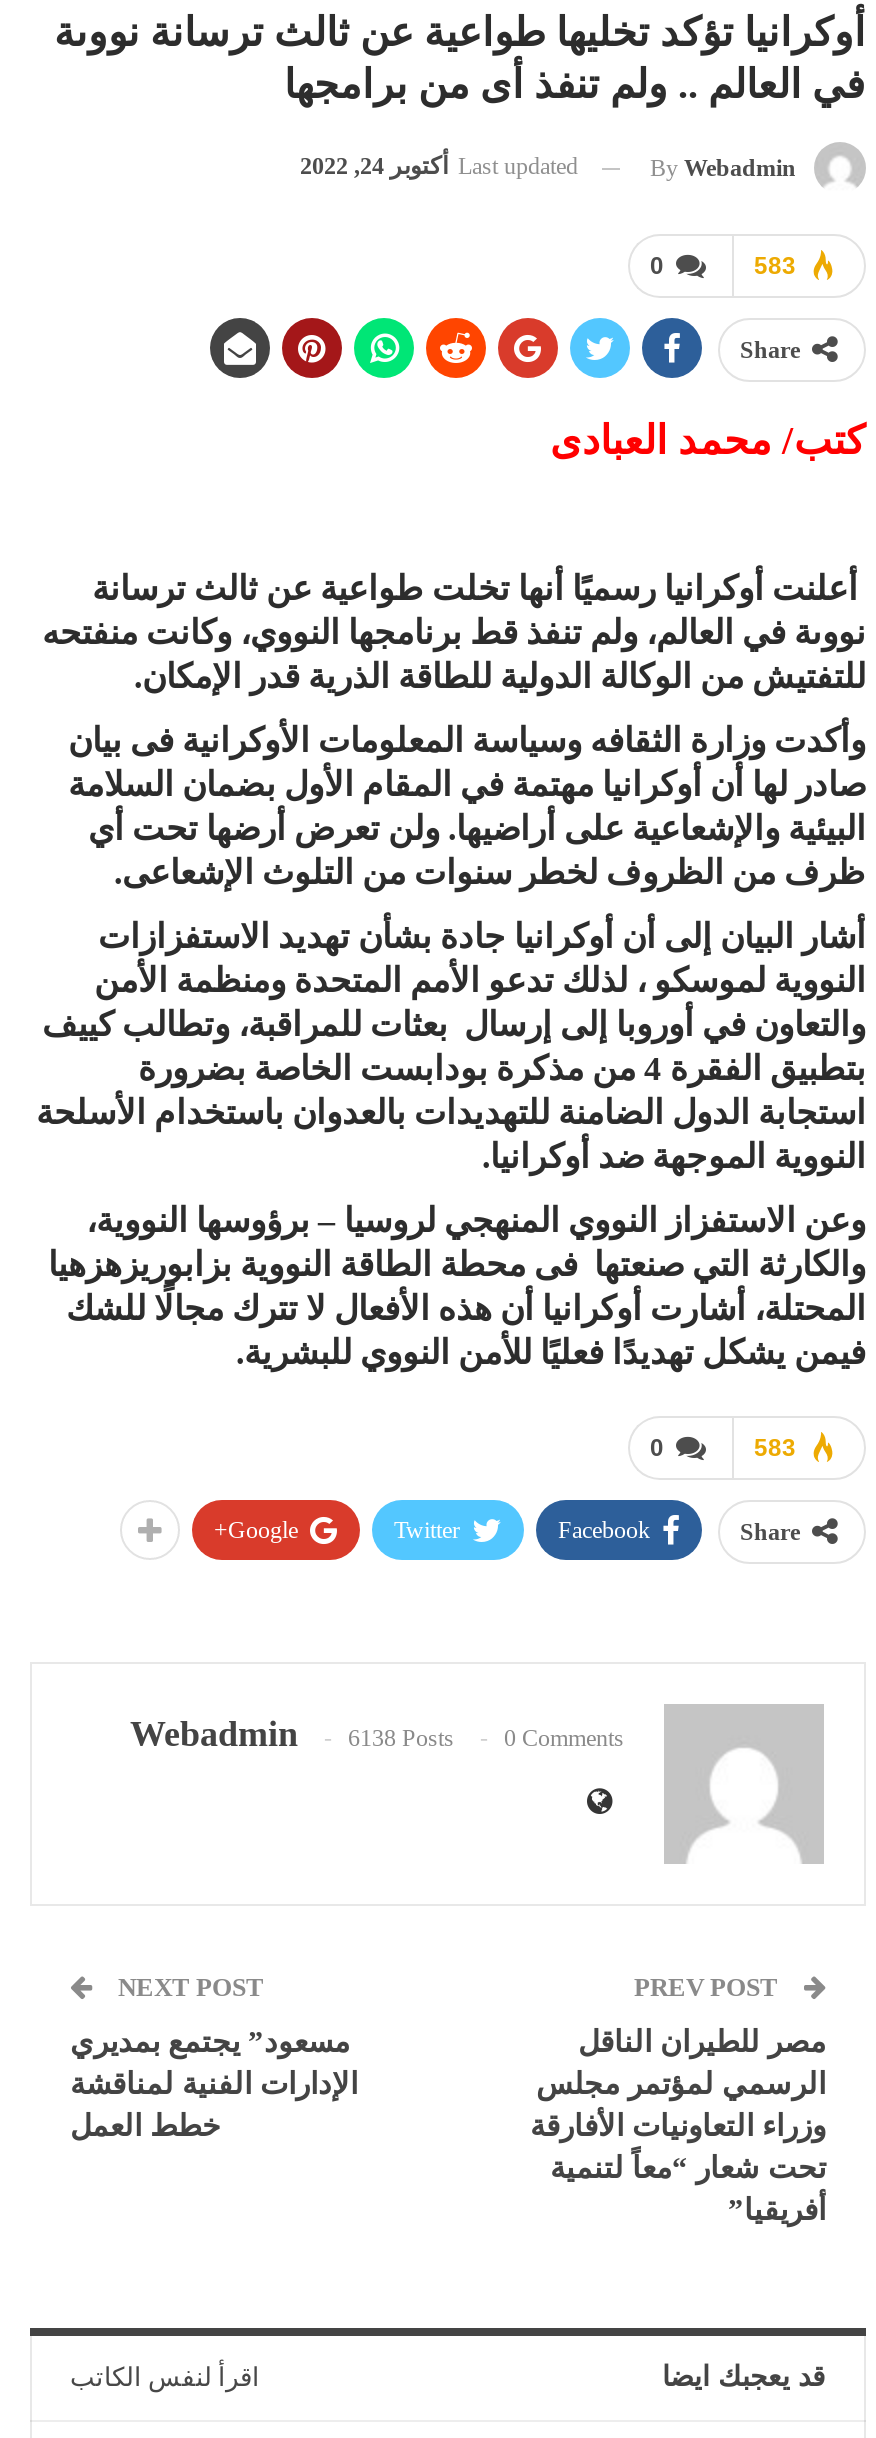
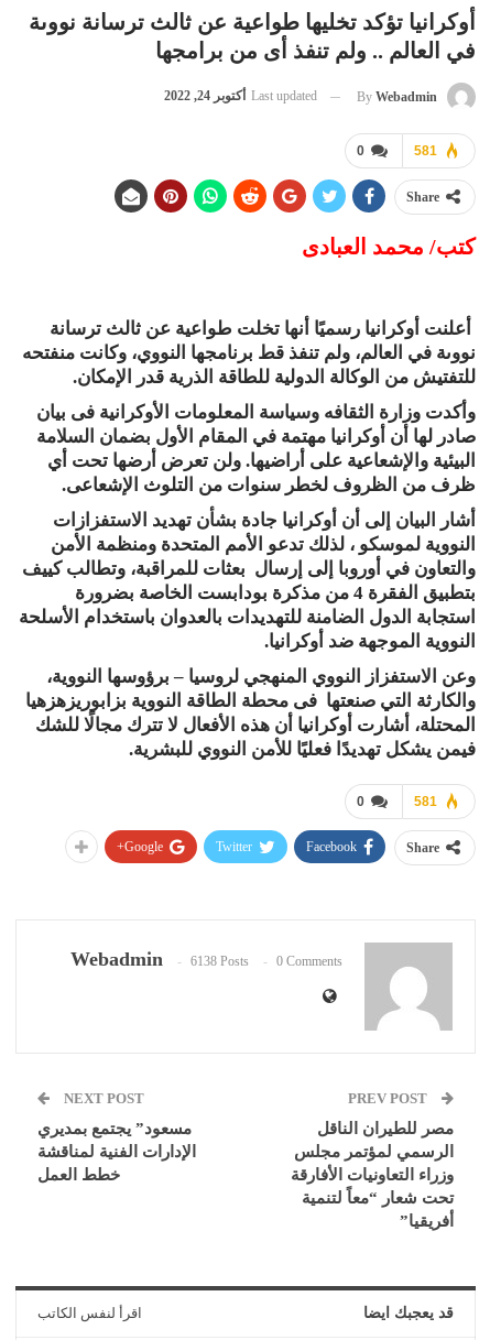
[754,252,796,280] 583 -> [414,143,437,159] 581
[754,1434,796,1462] 583 -> [414,794,437,810] 581

